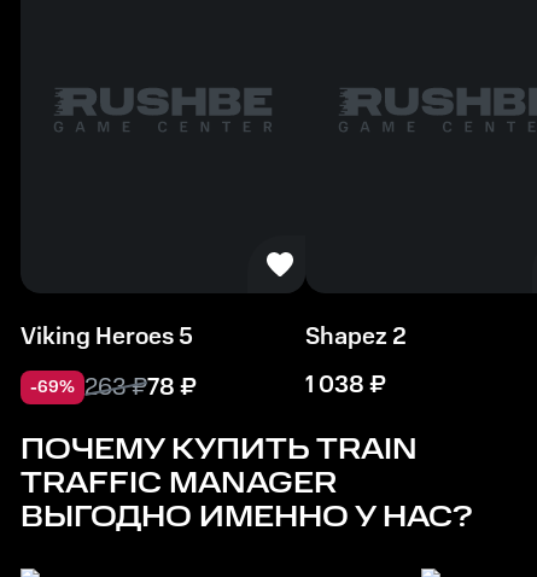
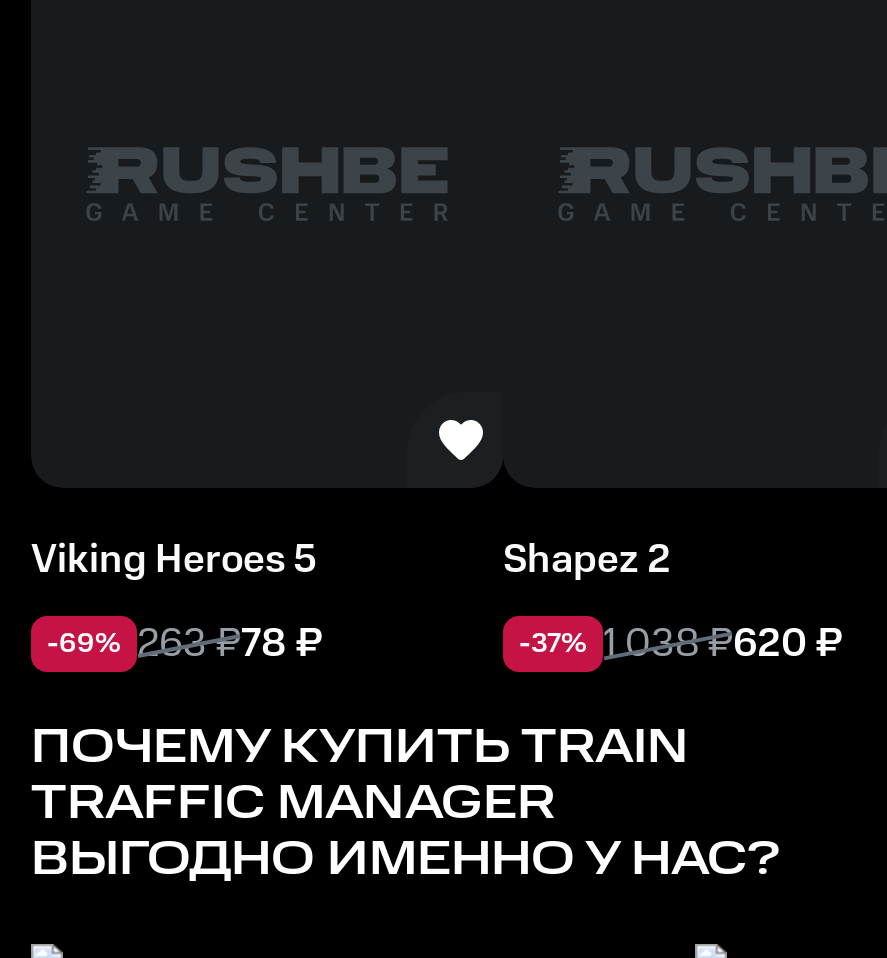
[305,368,386,402] 1 038 ₽ -> [519,616,843,672] -37% 1 038₽620 ₽

